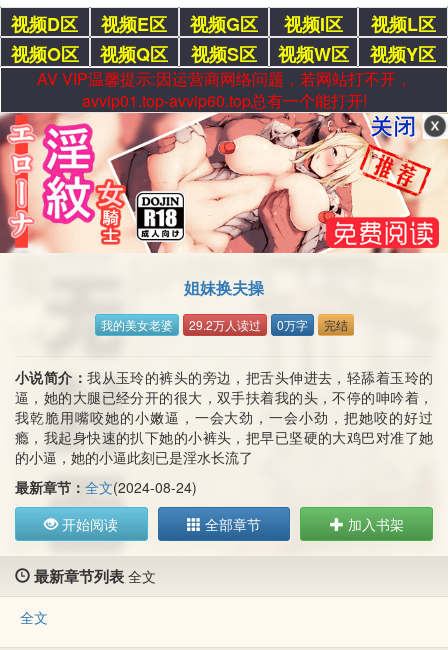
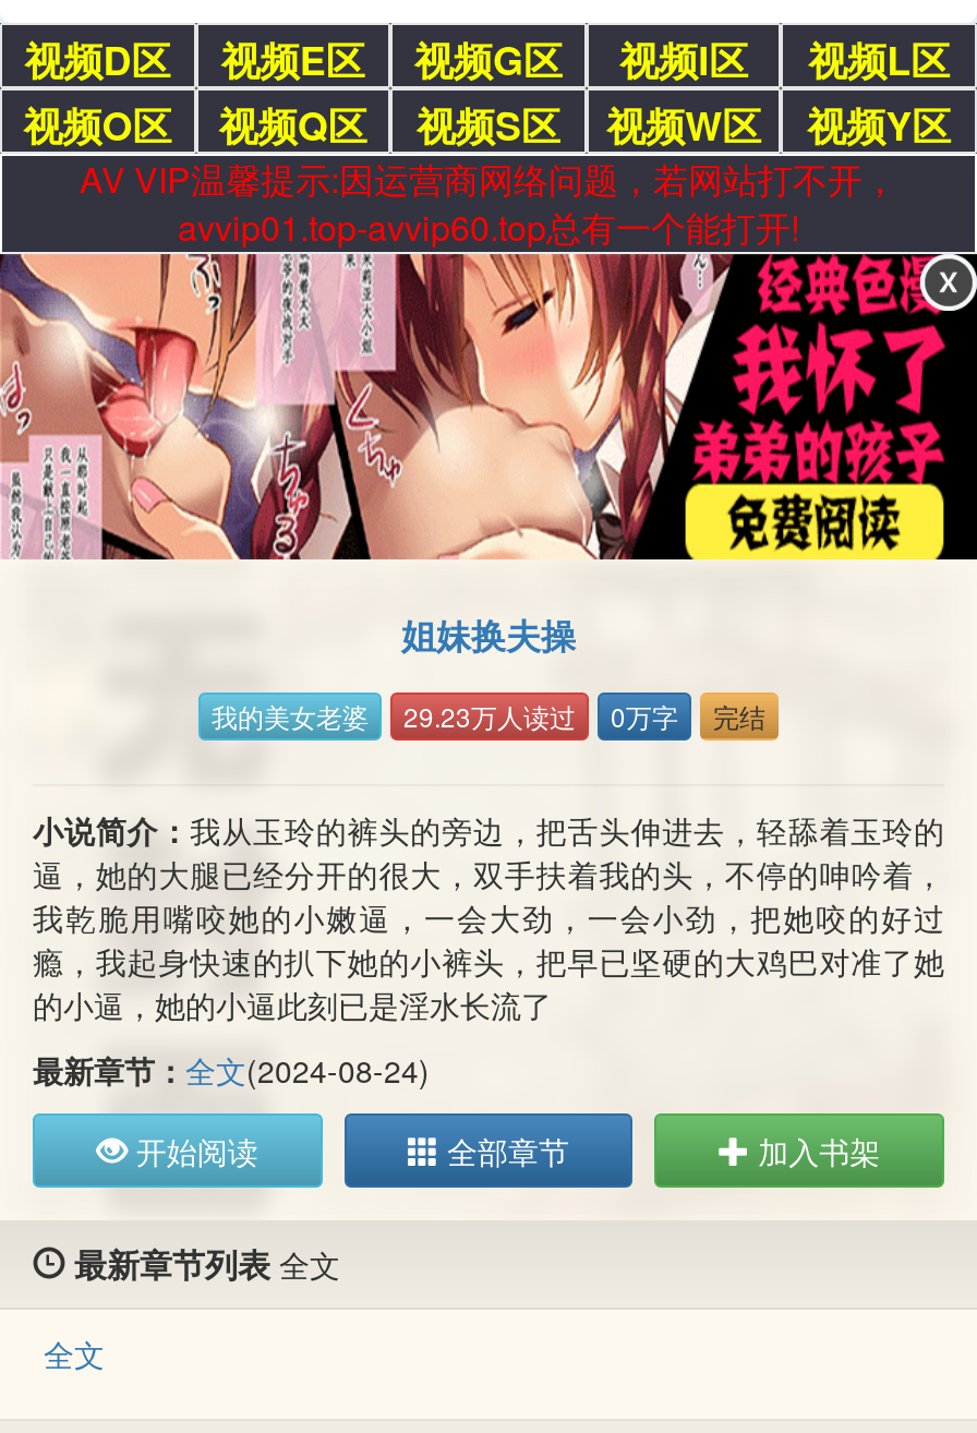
[3,112,445,254] [image] -> [7,252,970,562] [image]
[100,316,347,333] 我的美女老婆 29.2万人读过 0万字 完结 -> [212,698,765,735] 我的美女老婆 29.23万人读过 0万字 完结

